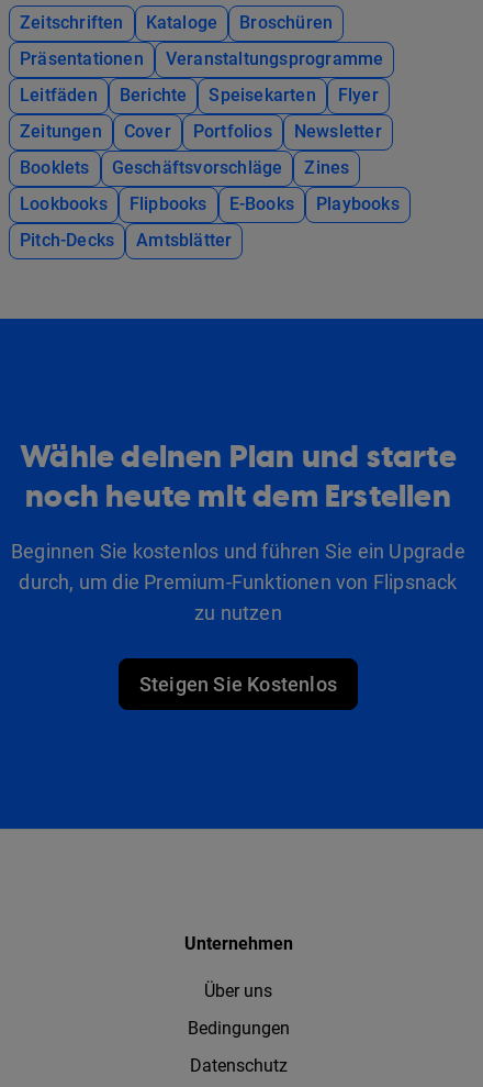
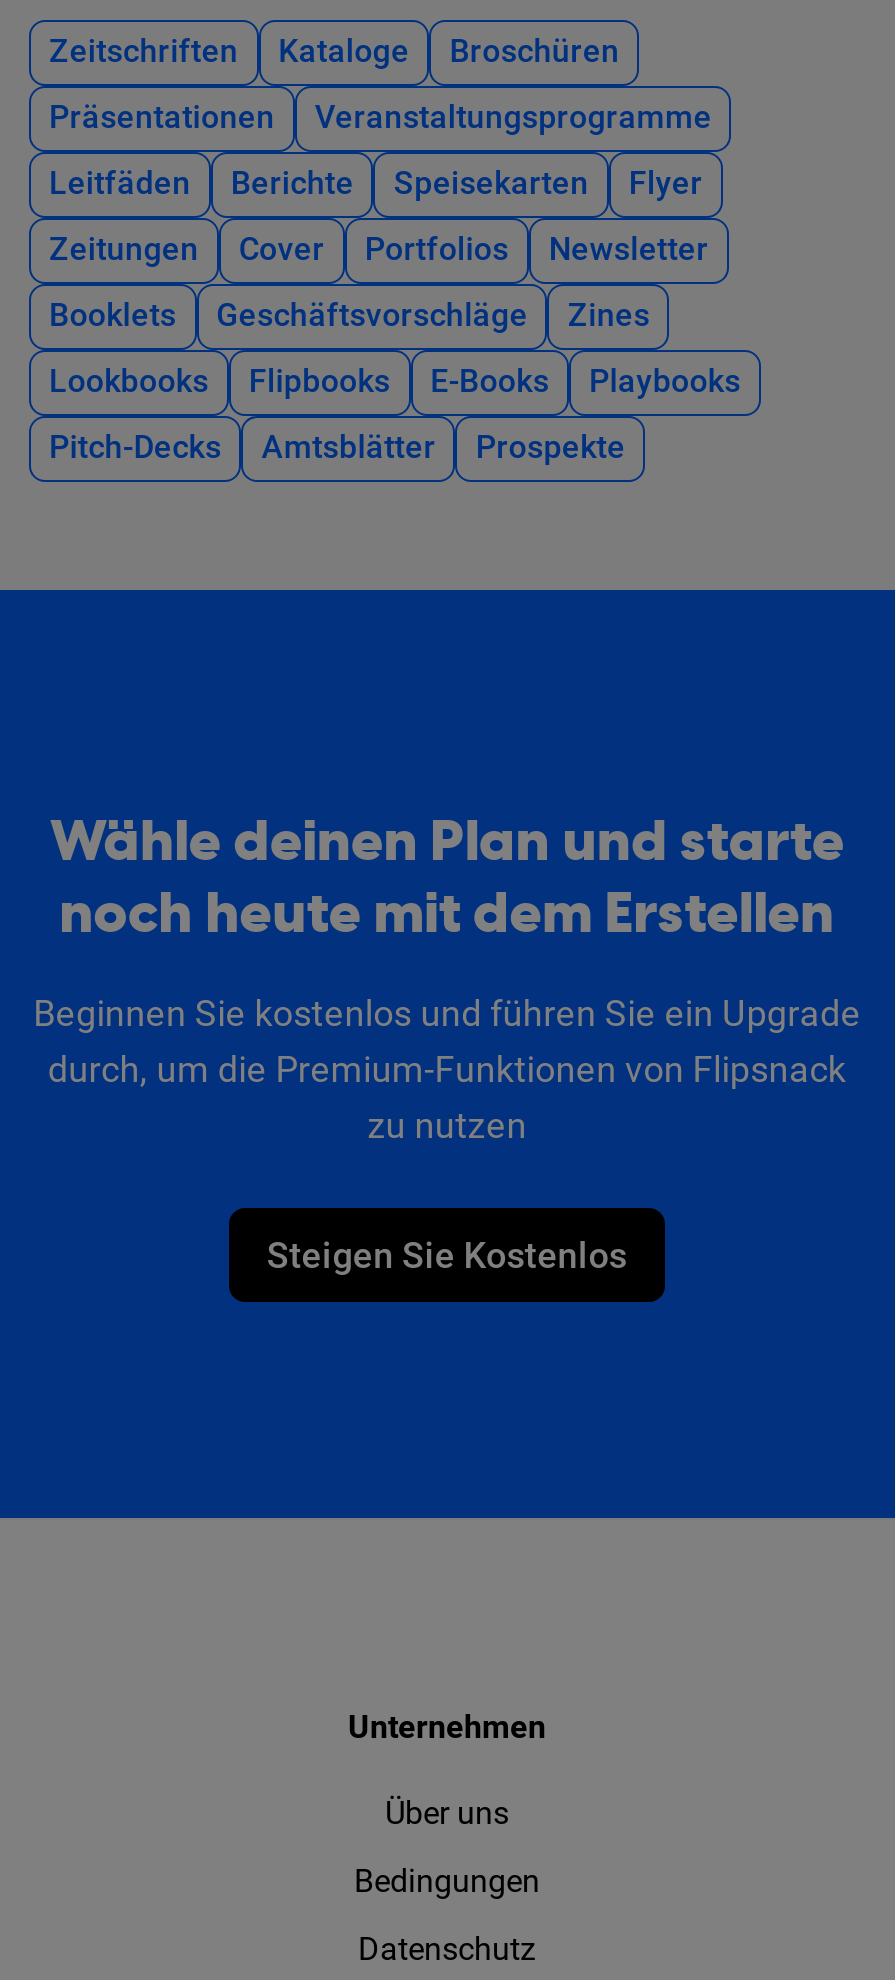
none -> [476,429,625,467] Prospekte

